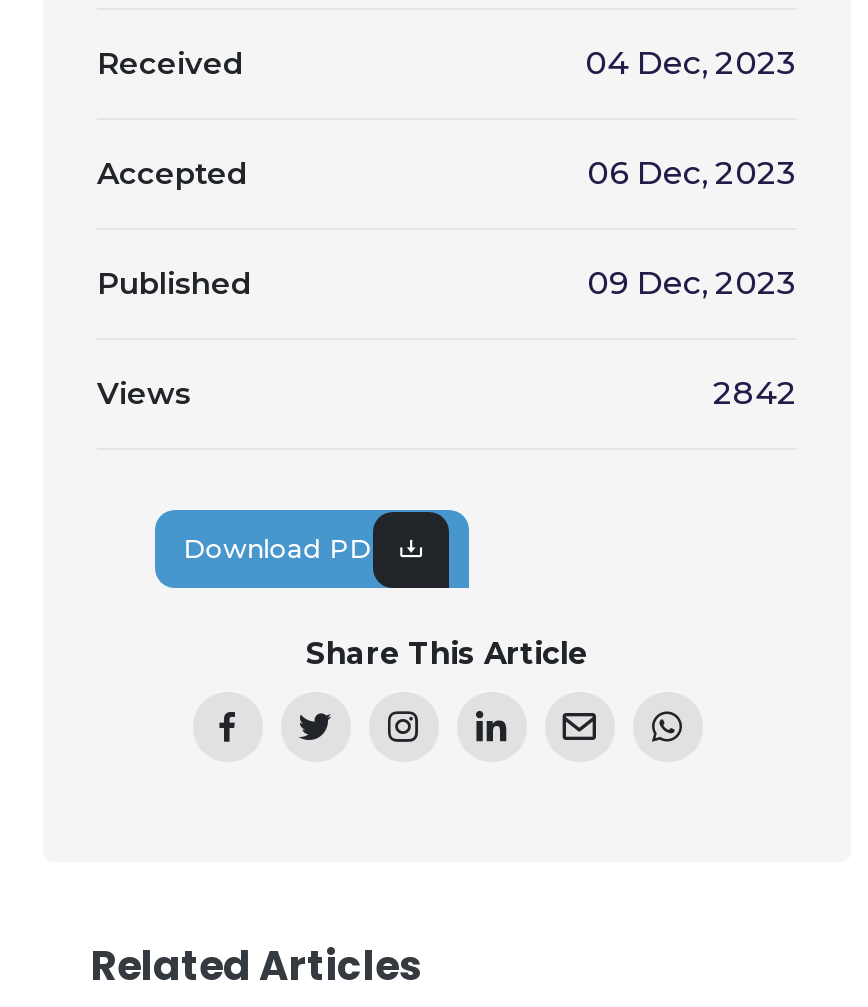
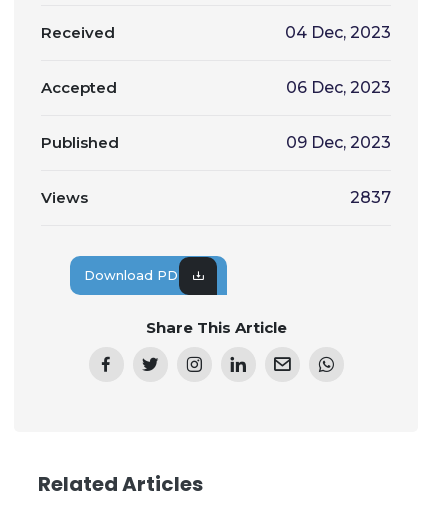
[713,374,797,412] 2842 -> [350,188,391,207] 2837

